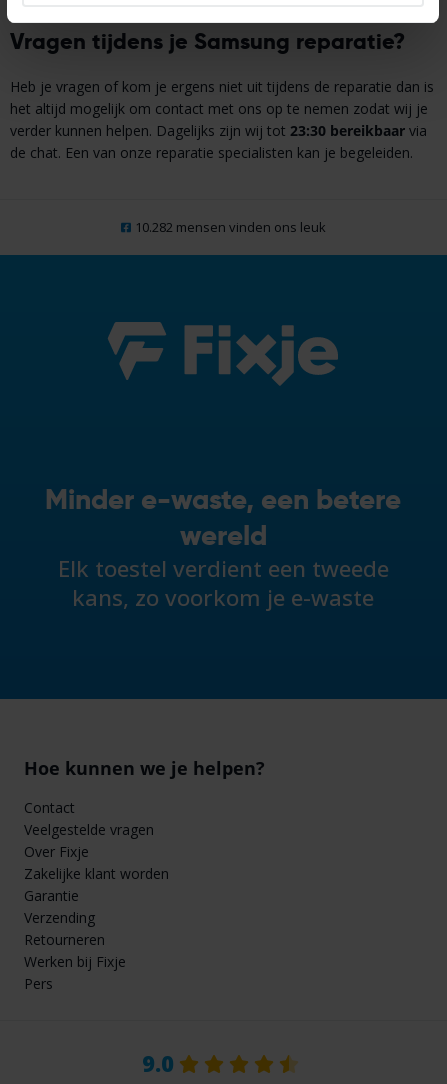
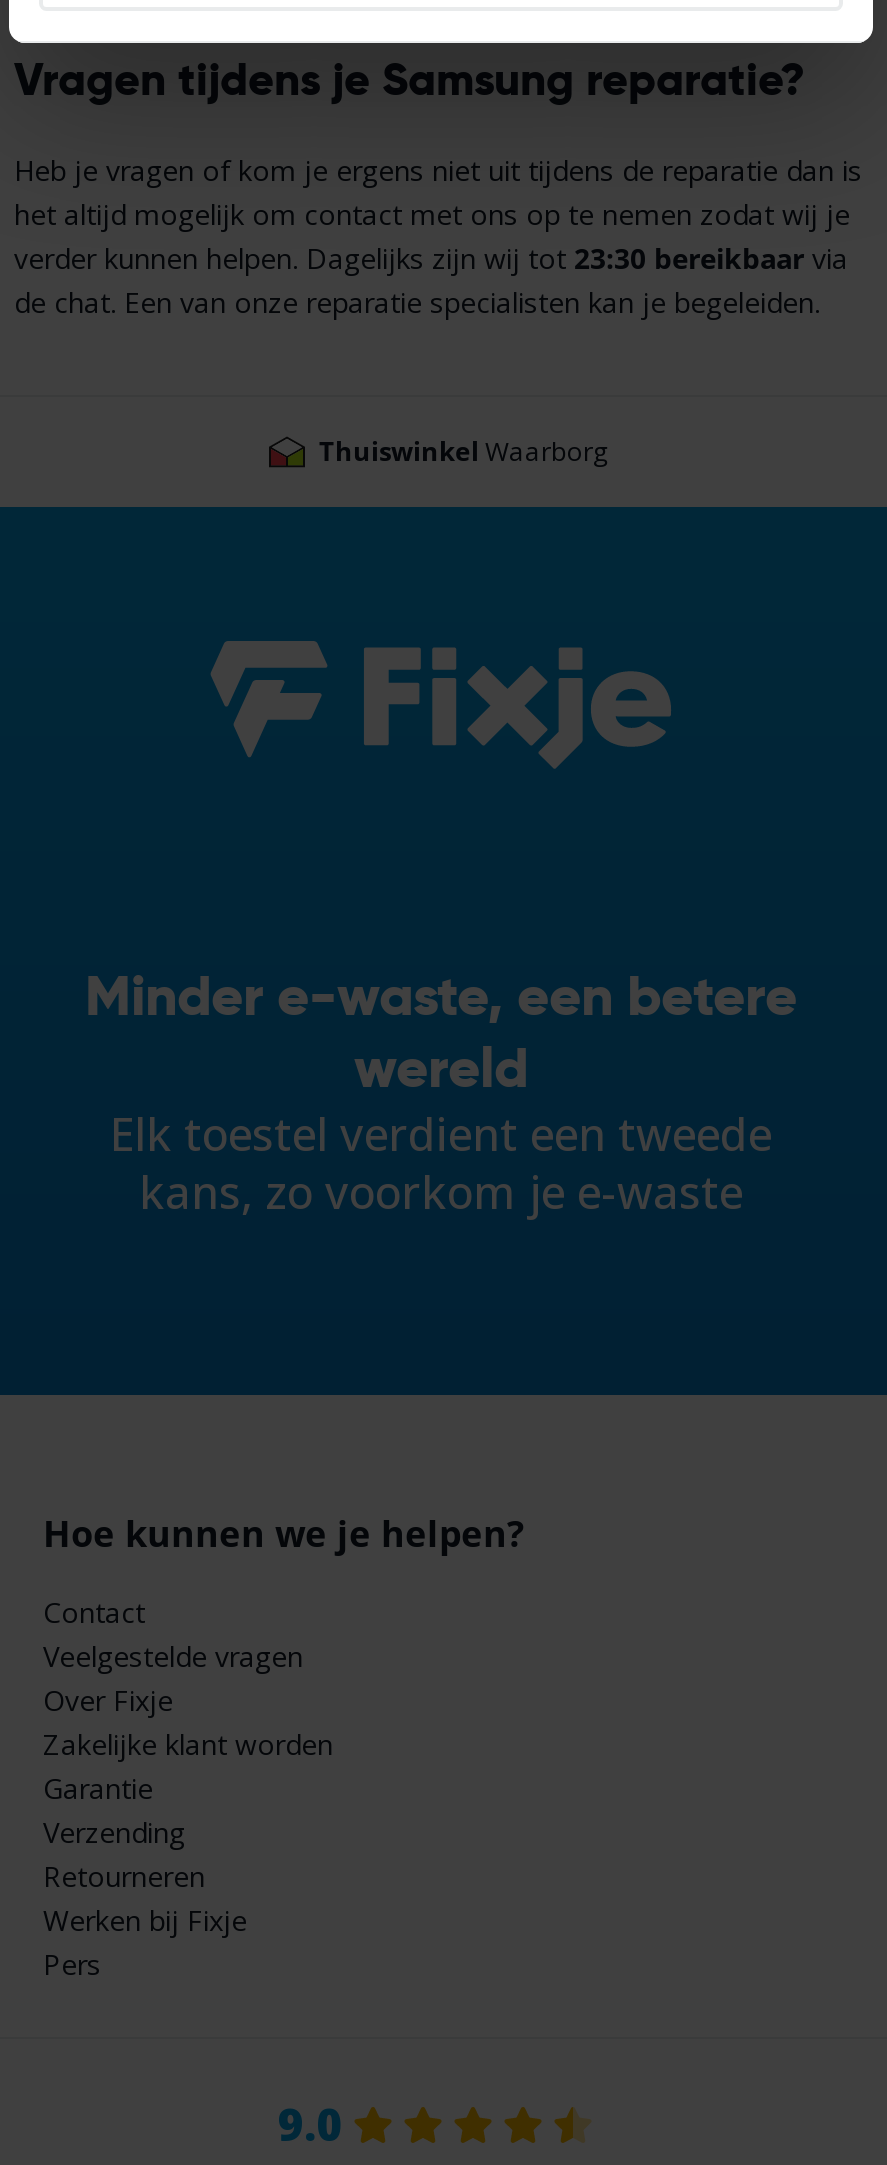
[132,218,326,236] 10.282 mensen vinden ons leuk -> [319,434,607,470] Thuiswinkel Waarborg

